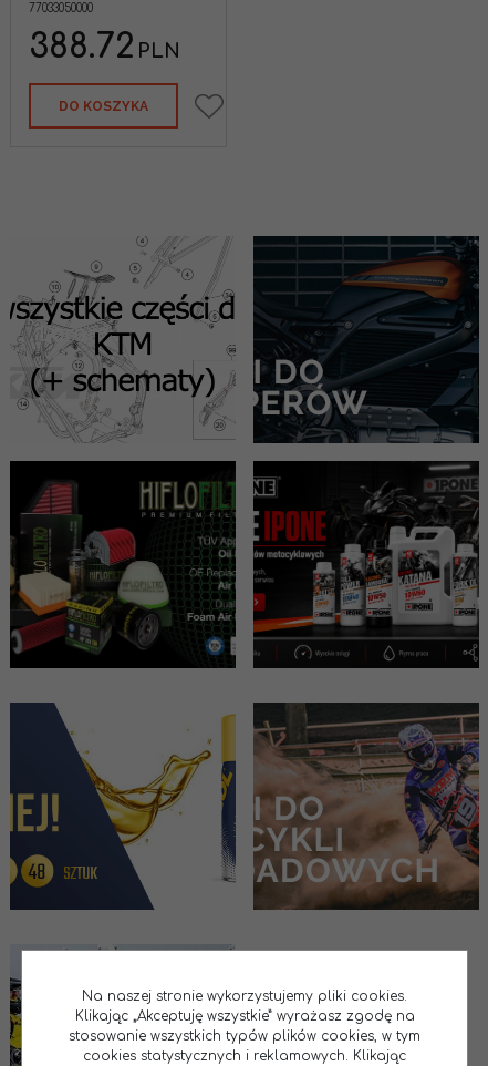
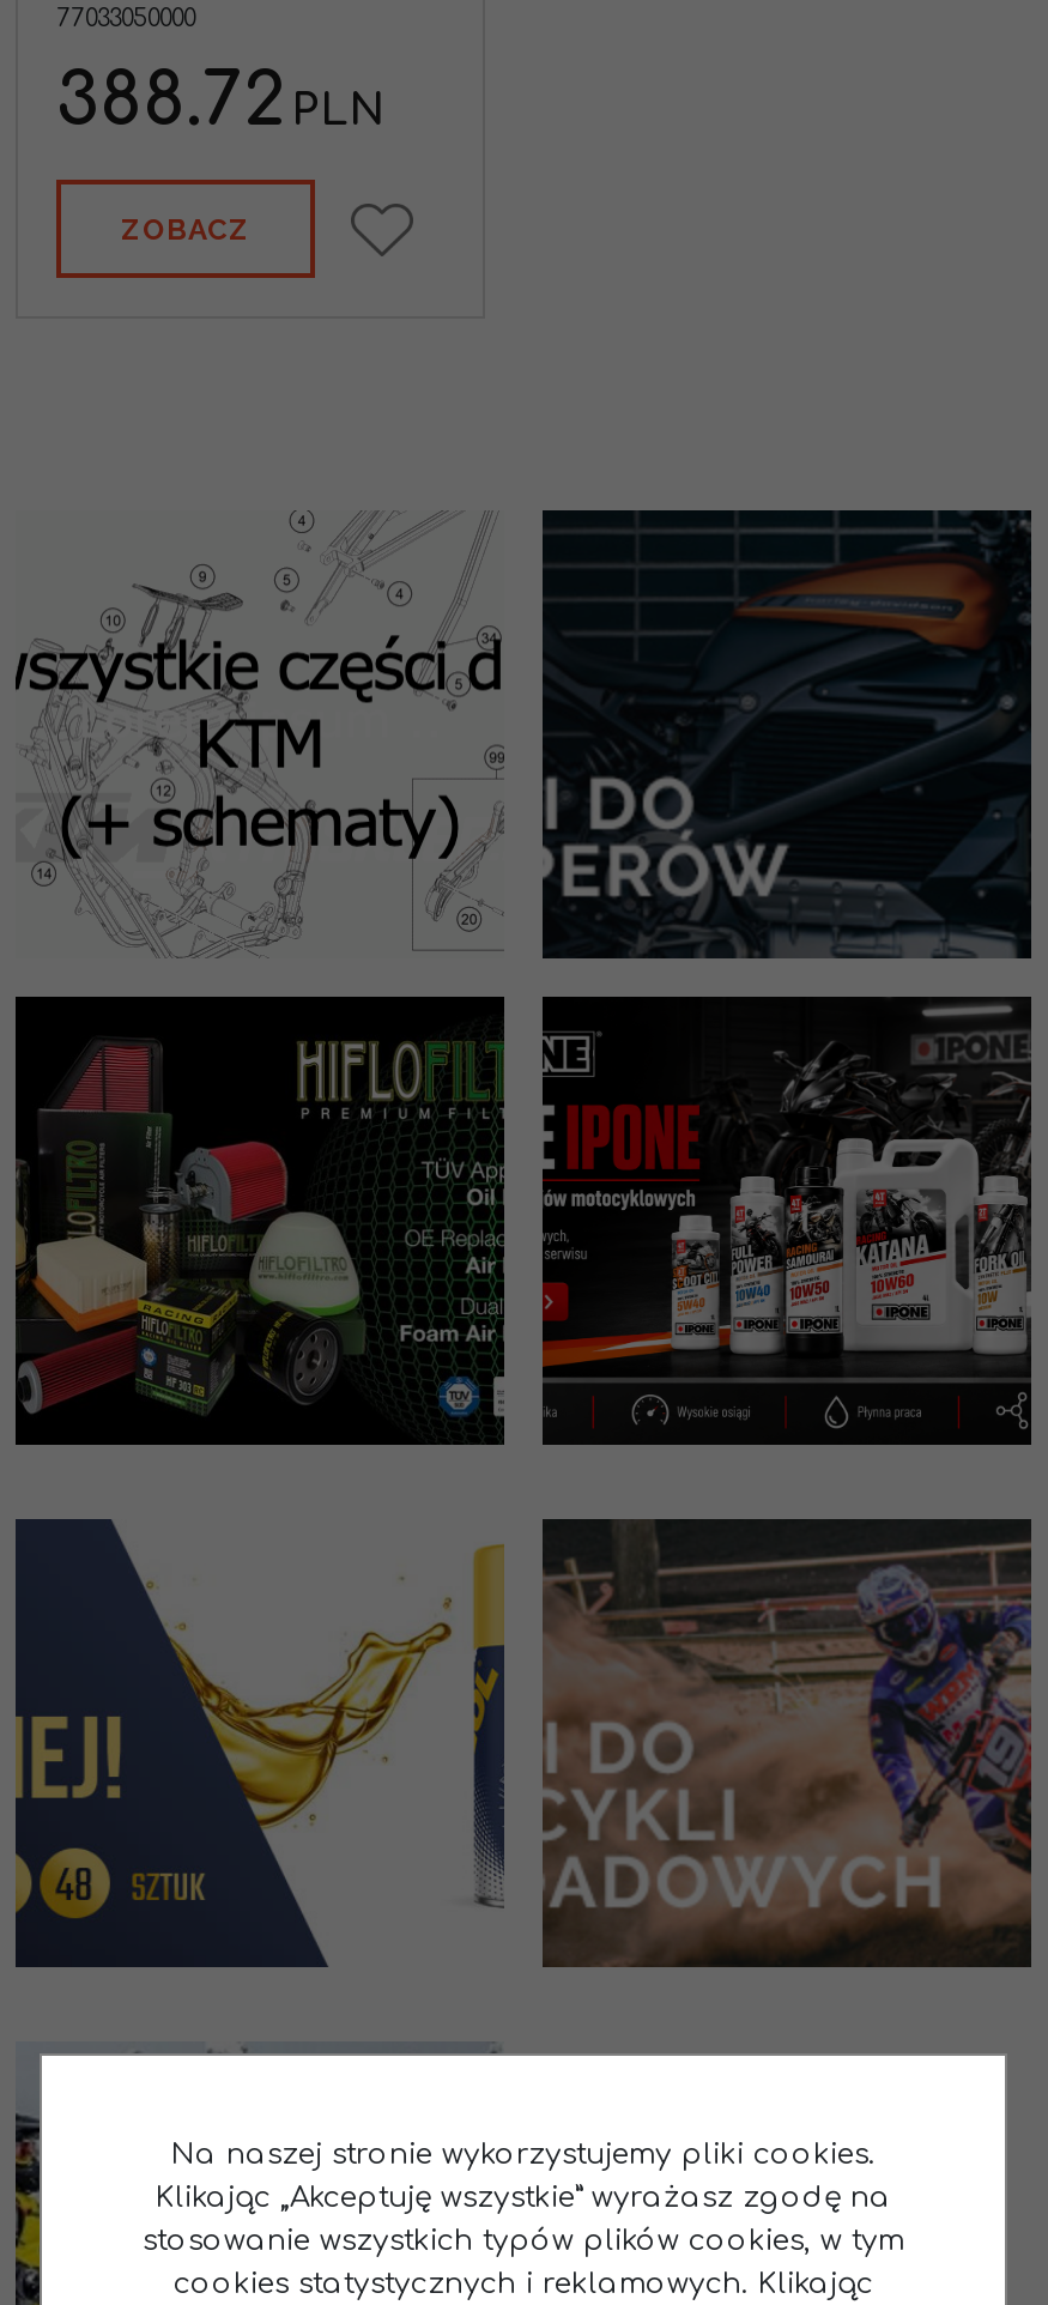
[59,98,148,114] DO KOSZYKA -> [121,212,250,246] ZOBACZ

